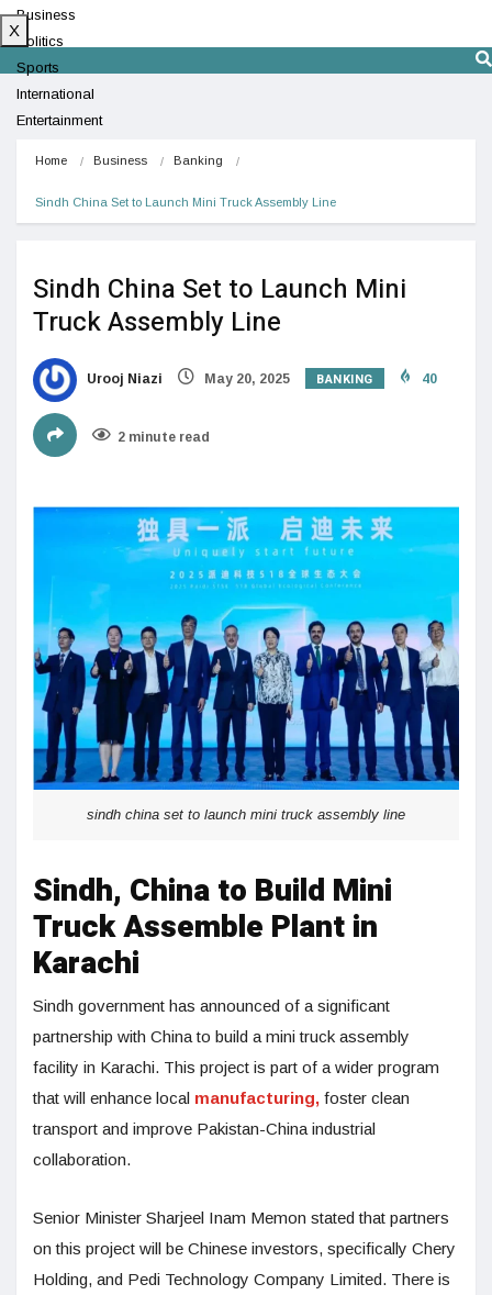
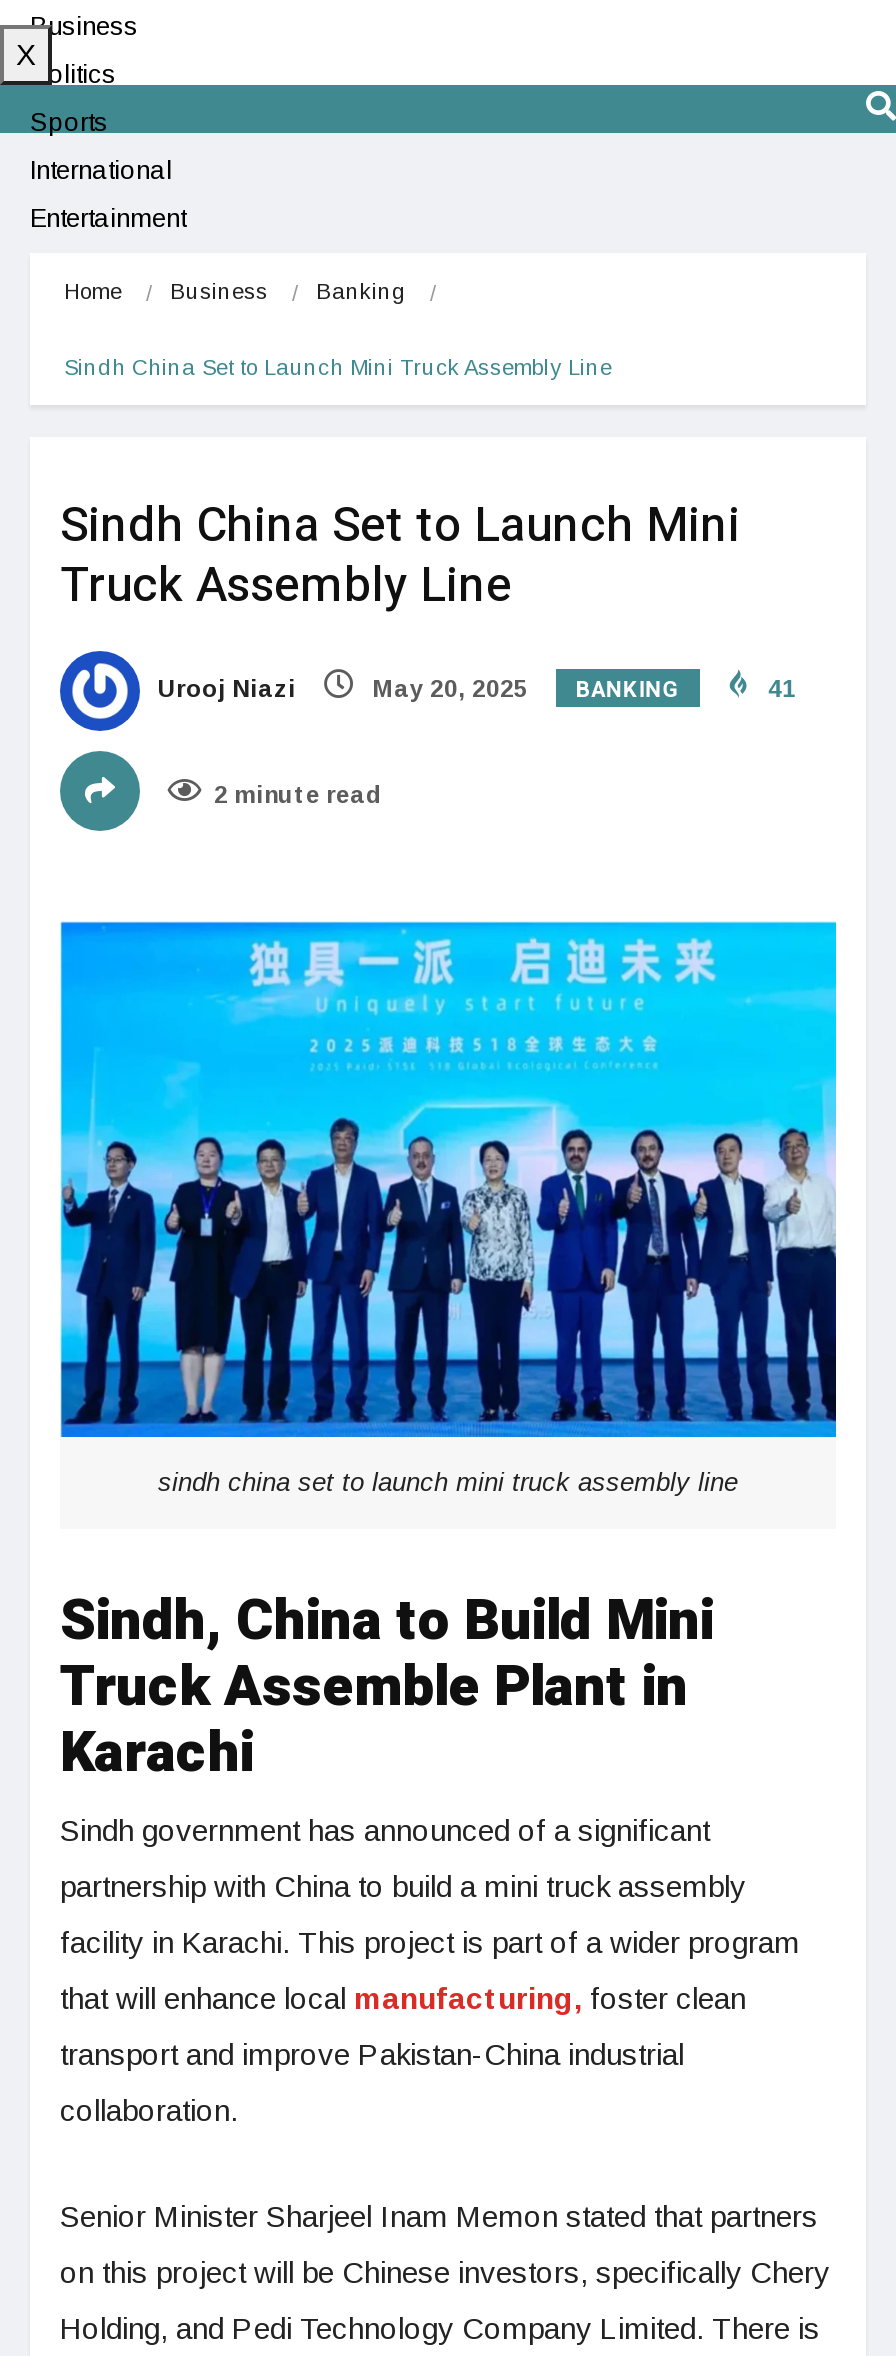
[418,371,437,387] 40 -> [762,675,796,703] 41

